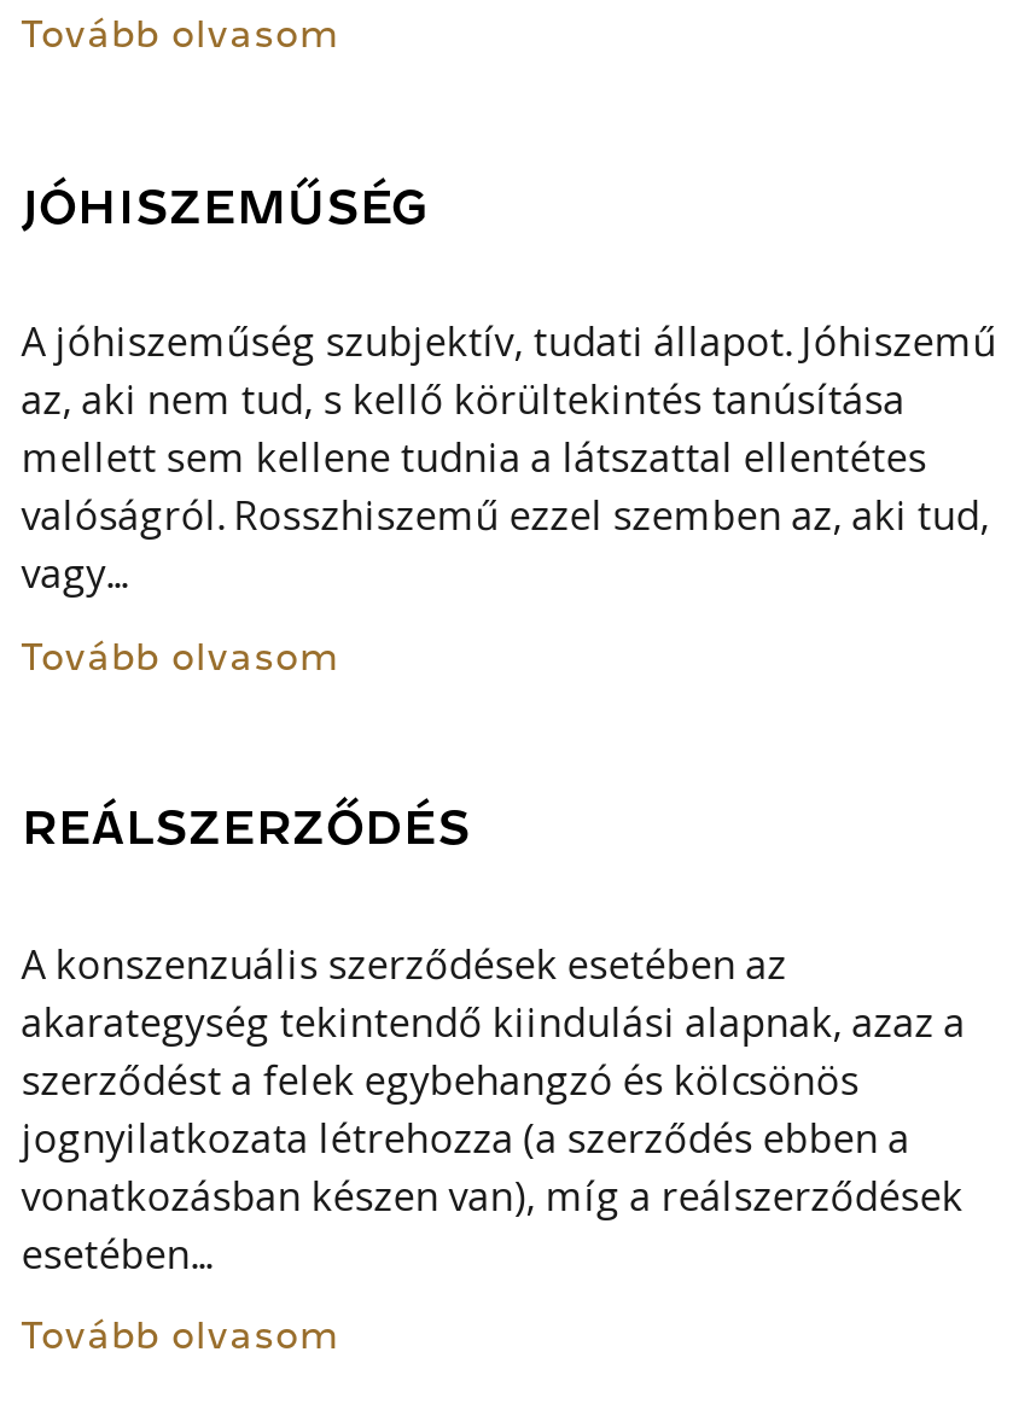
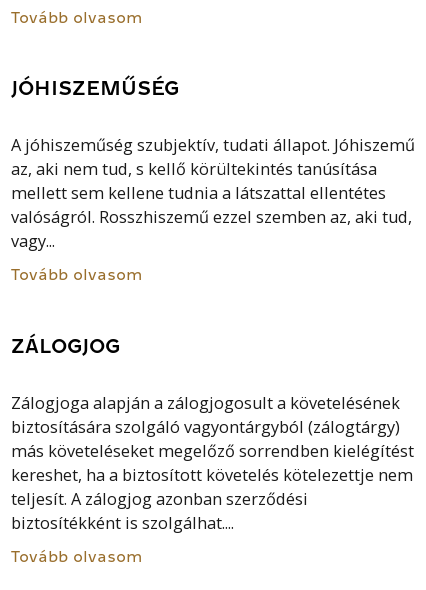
[21,803,470,852] REÁLSZERZŐDÉS -> [11,336,120,356] ZÁLOGJOG
[21,938,965,1281] A konszenzuális szerződések esetében az | akarategység tekintendő kiindulási alapnak, azaz a | szerződést a felek egybehangzó és kölcsönös | jognyilatkozata létrehozza (a szerződés ebben a | vonatkozásban készen van), míg a reálszerződések | esetében... -> [11,391,414,533] Zálogjoga alapján a zálogjogosult a követelésének | biztosítására szolgáló vagyontárgyból (zálogtárgy) | más követeléseket megelőző sorrendben kielégítést | kereshet, ha a biztosított követelés kötelezettje nem | teljesít. A zálogjog azonban szerződési | biztosítékként is szolgálhat....

